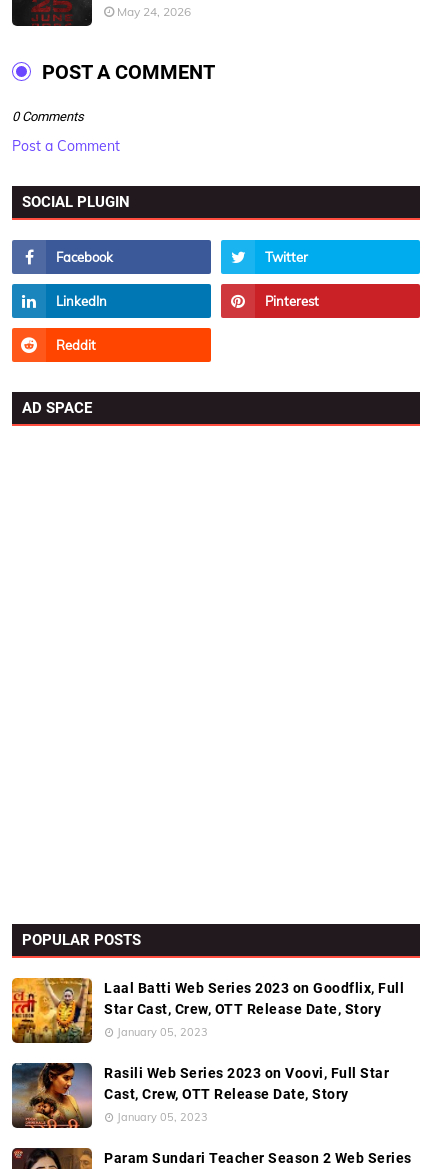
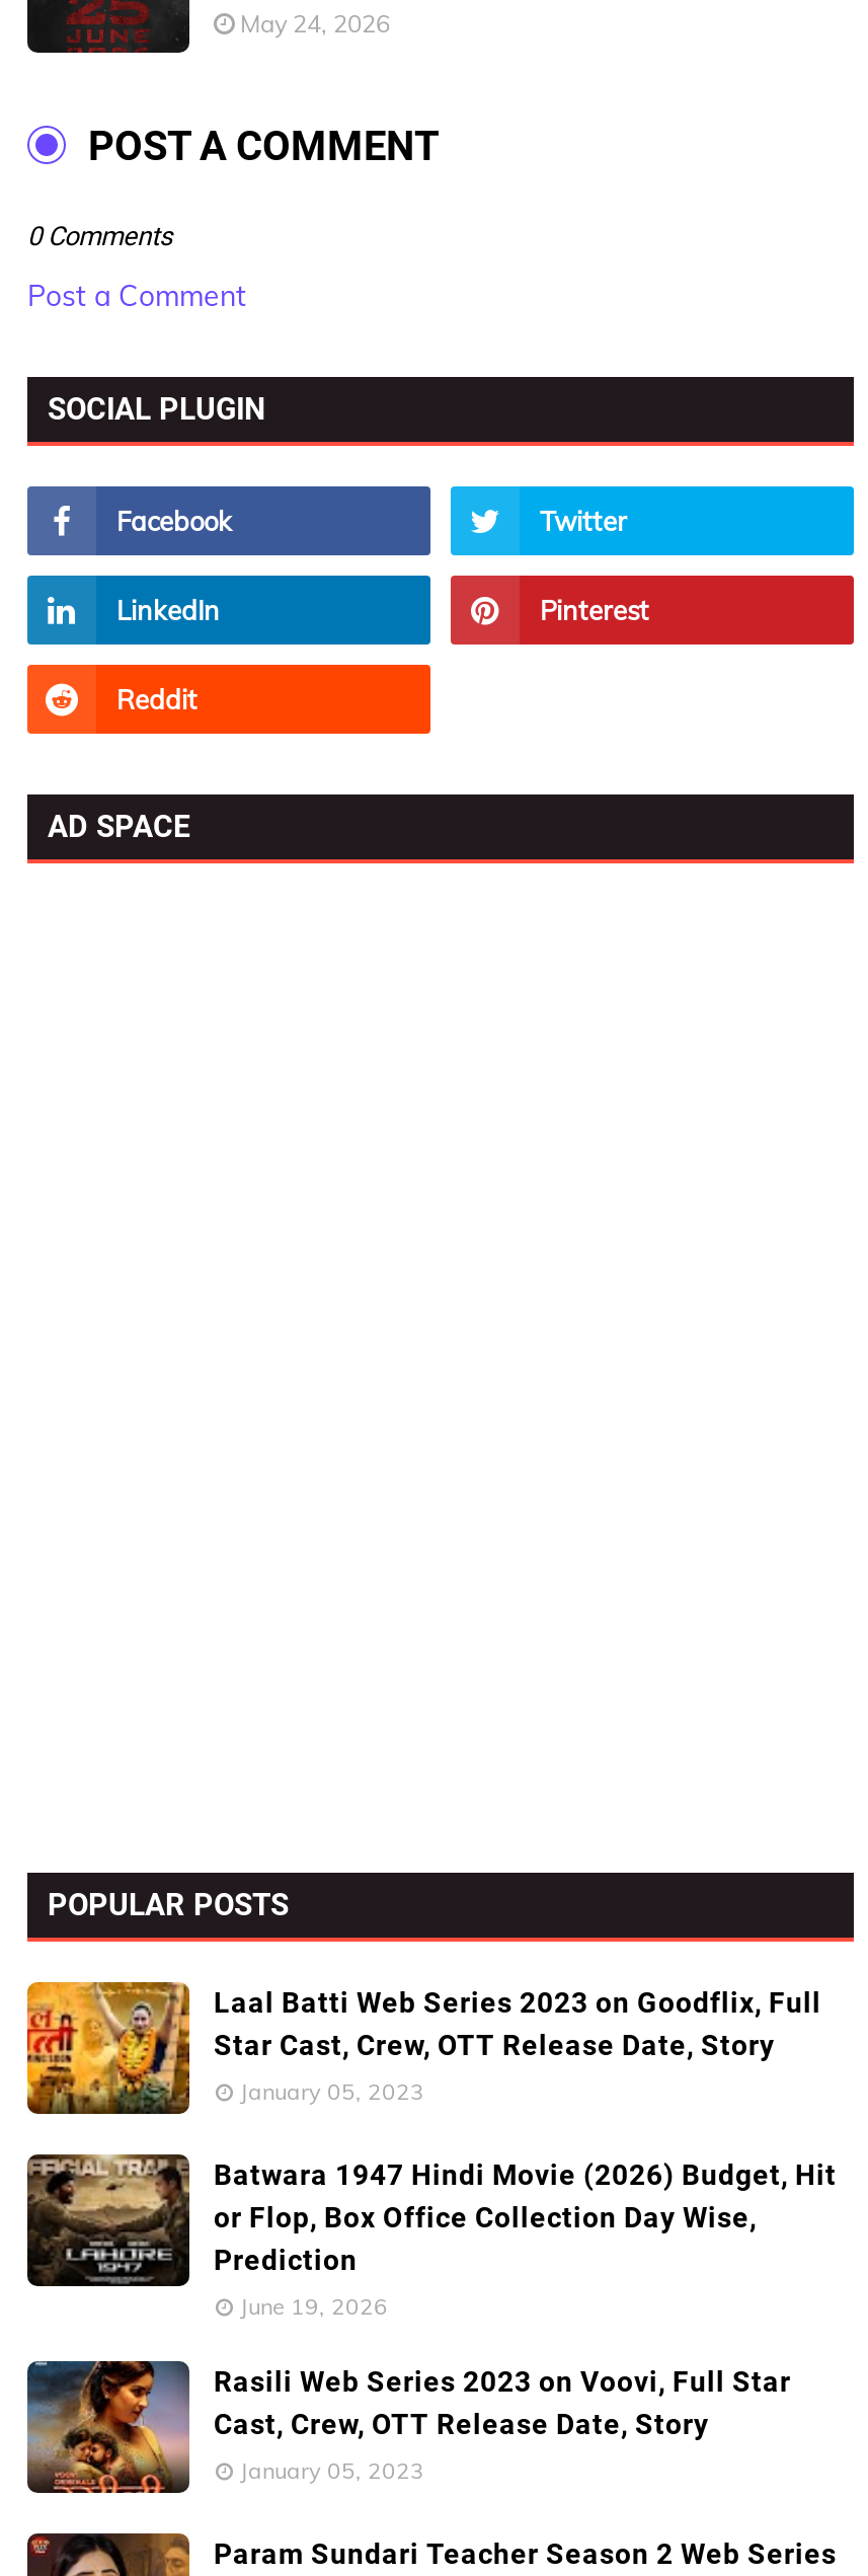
none -> [25,2152,837,2321] [image] | Batwara 1947 Hindi Movie (2026) Budget, Hit | or Flop, Box Office Collection Day Wise, | Prediction | June 19, 2026

